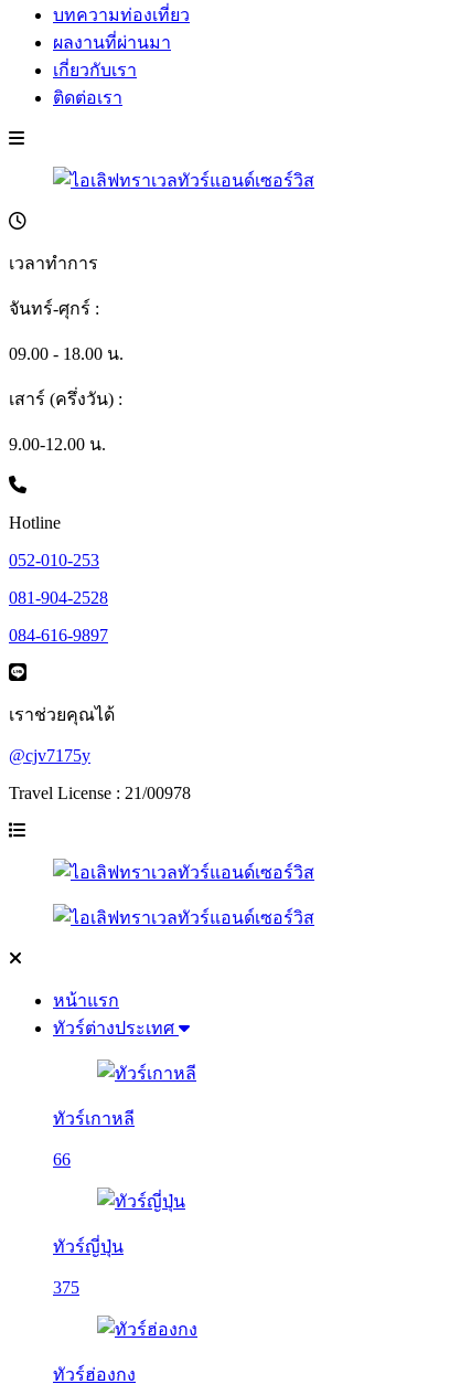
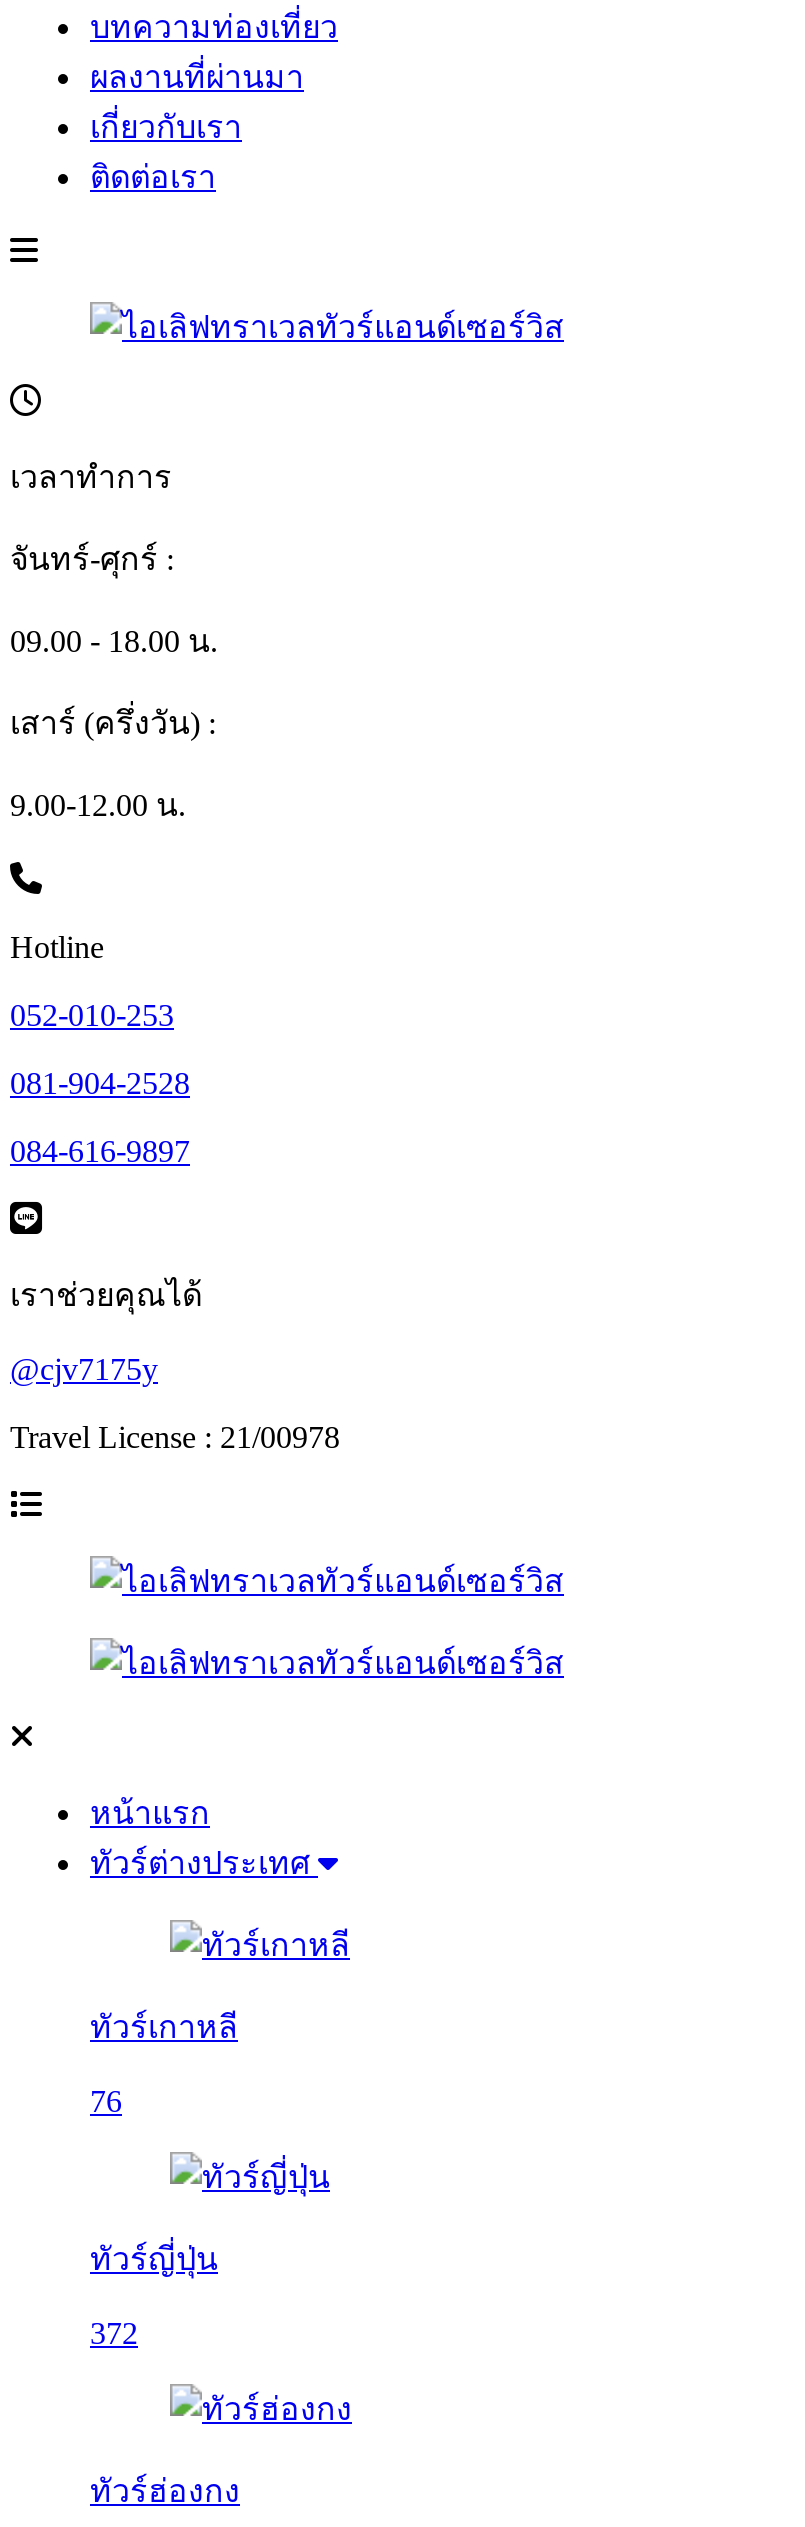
[53,1150,71,1169] 66 -> [90,2084,122,2118] 76
[53,1278,79,1297] 375 -> [90,2316,138,2350] 372

